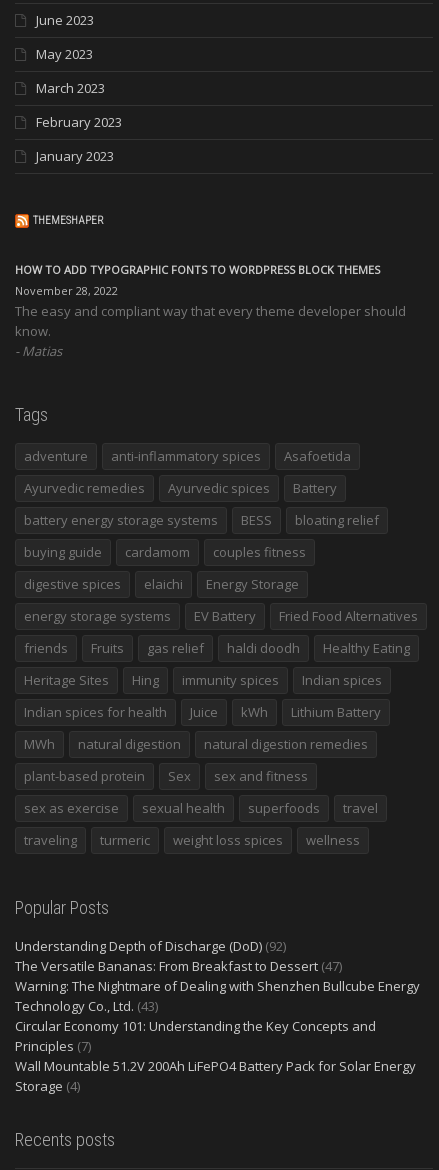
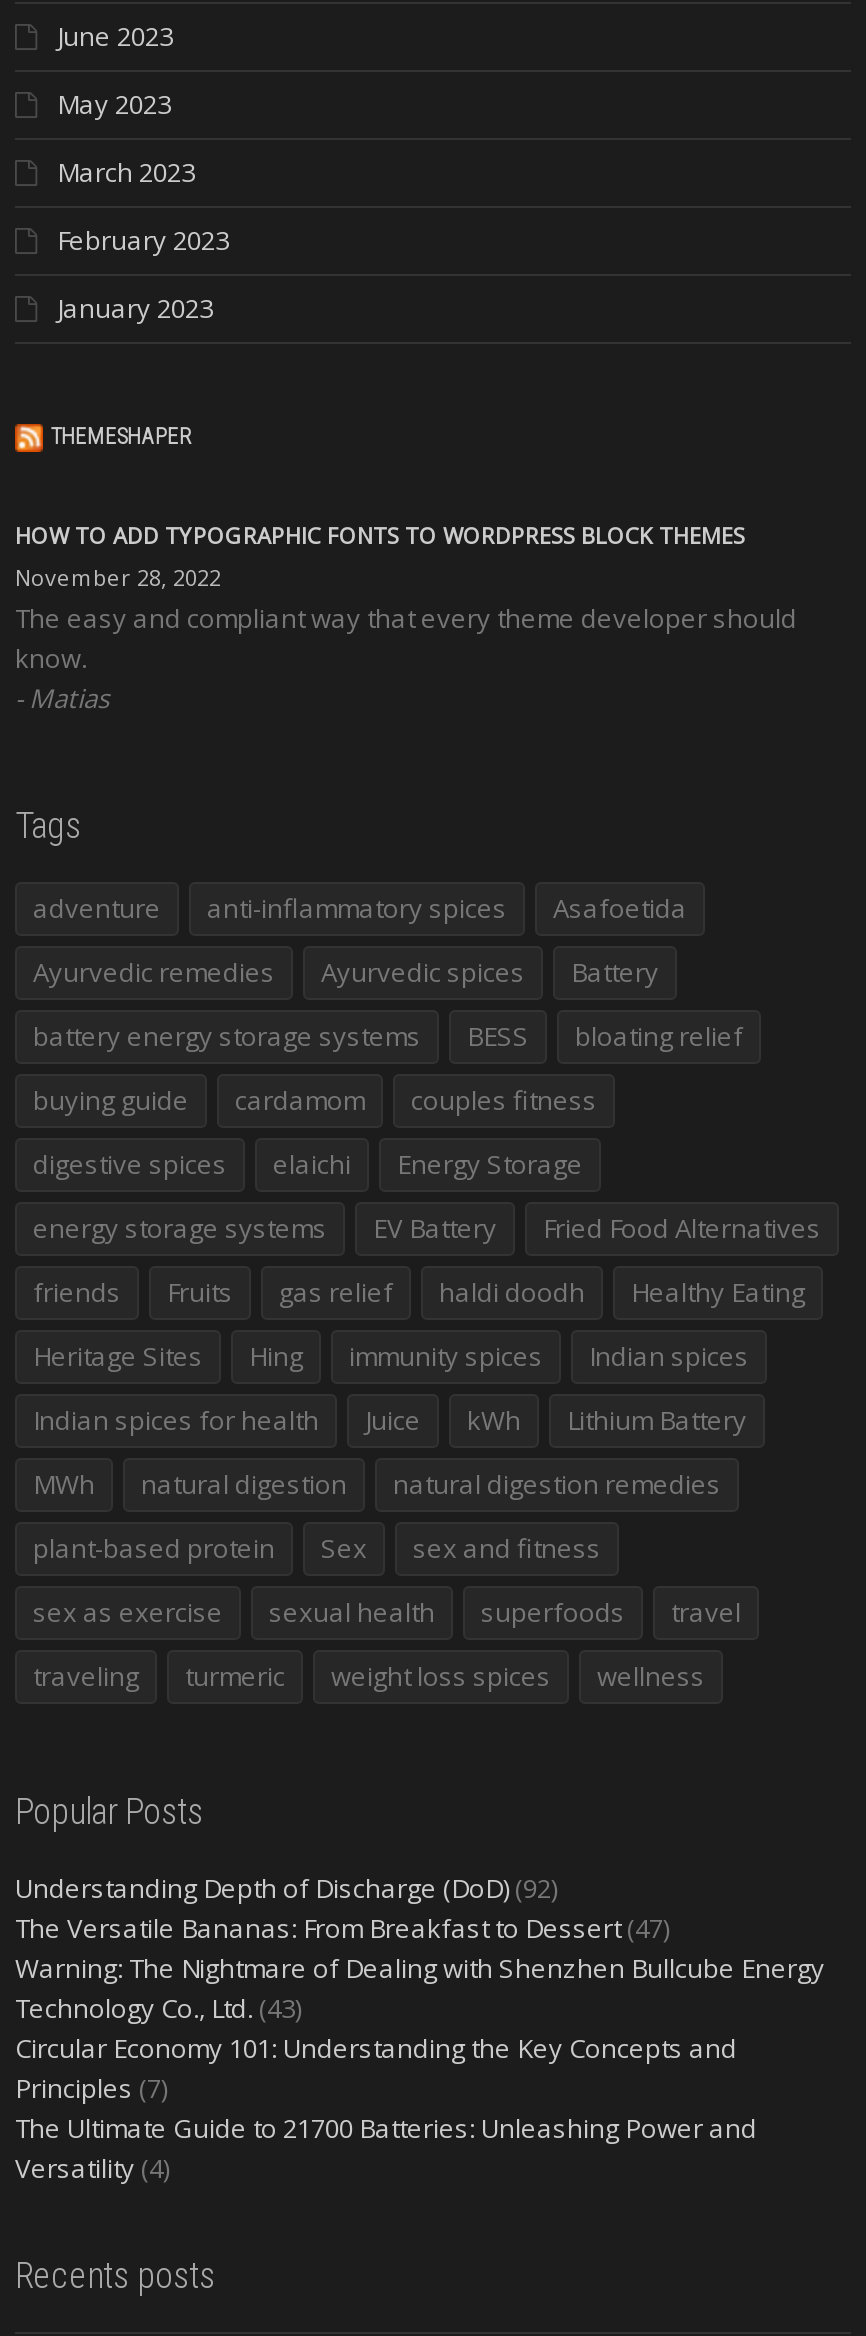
[15,1057,416,1095] Wall Mountable 51.2V 200Ah LiFePO4 Battery Pack for Solar Energy | Storage (4) -> [15,2110,757,2186] The Ultimate Guide to 21700 Batteries: Unleashing Power and | Versatility (4)

